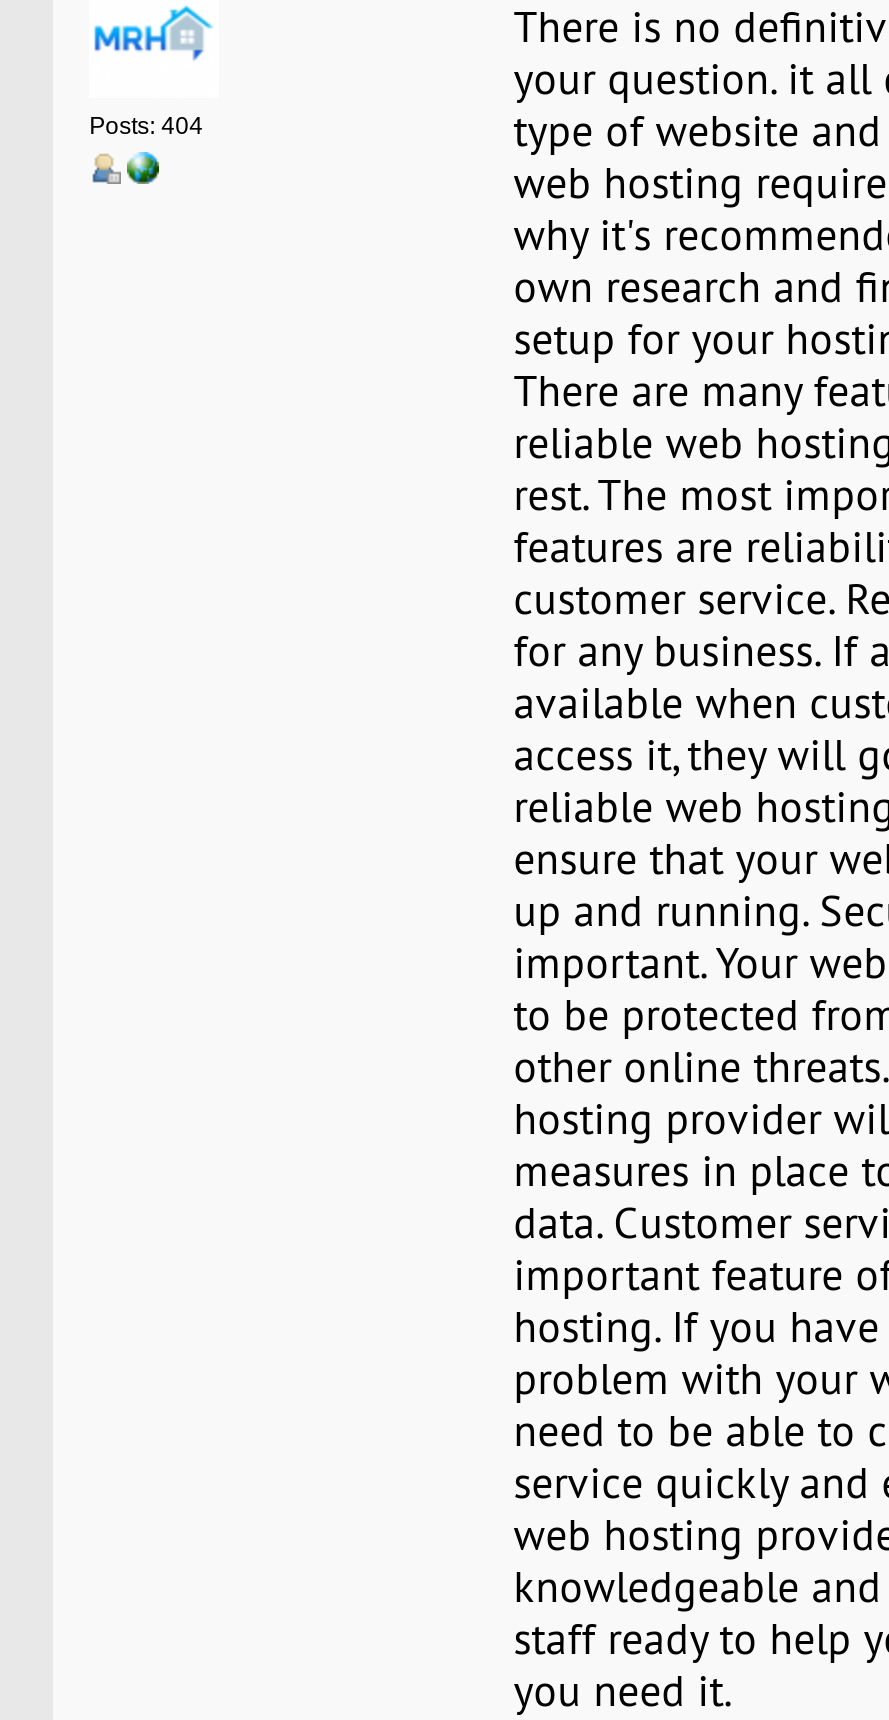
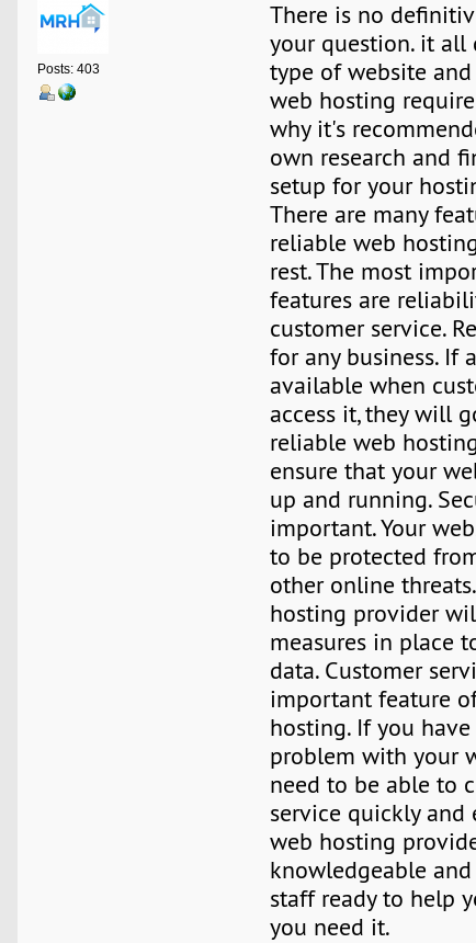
[89,112,203,140] Posts: 404 -> [38,61,100,77] Posts: 403

